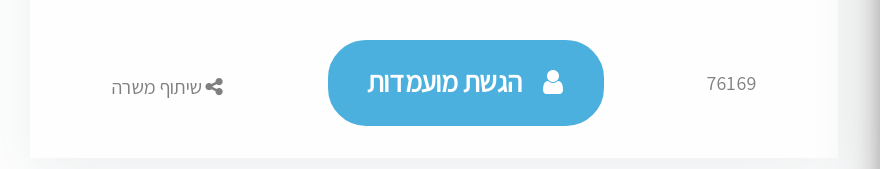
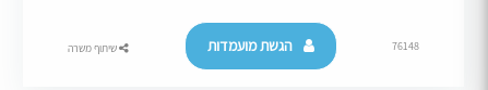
[709,71,759,97] 76169 -> [392,39,420,53] 76148

